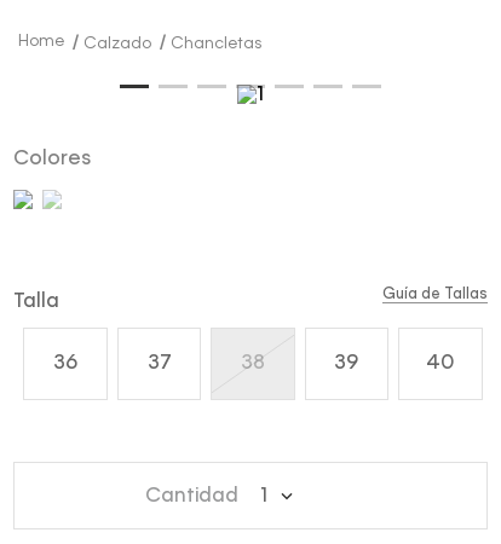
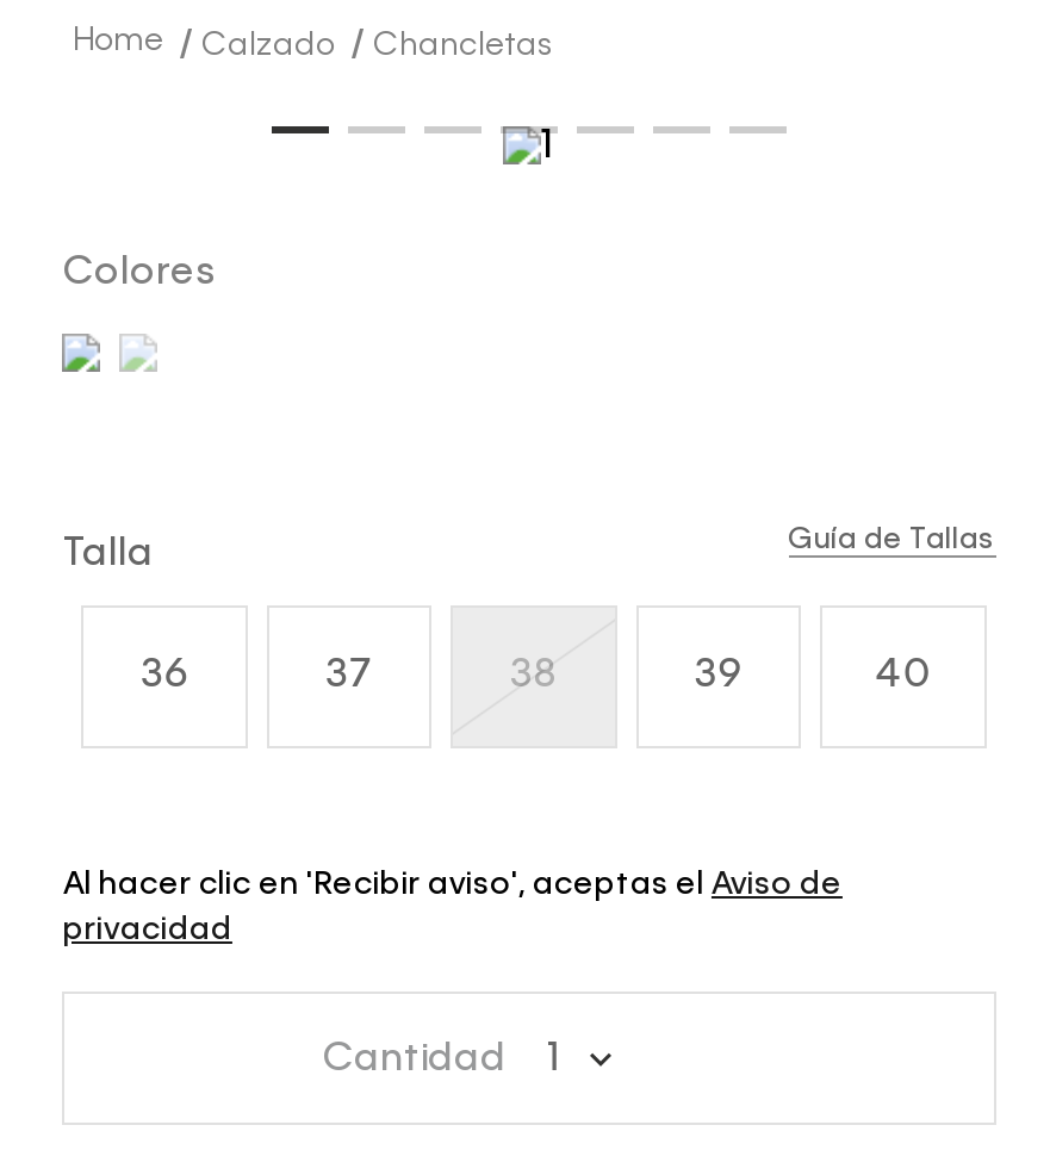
none -> [63,870,843,946] Al hacer clic en 'Recibir aviso', aceptas el Aviso de | privacidad

